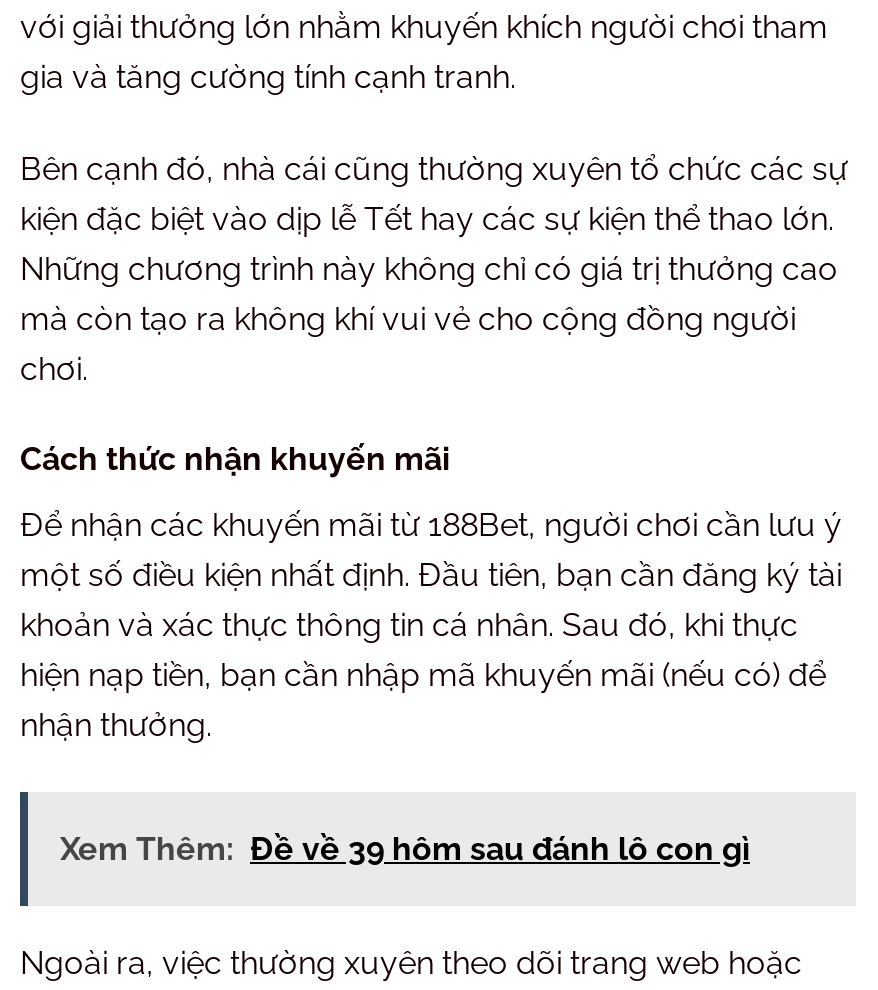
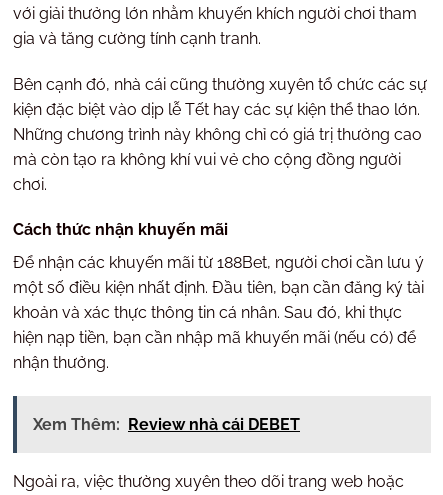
[60,830,750,868] Xem Thêm: Đề về 39 hôm sau đánh lô con gì -> [33,415,300,434] Xem Thêm: Review nhà cái DEBET

